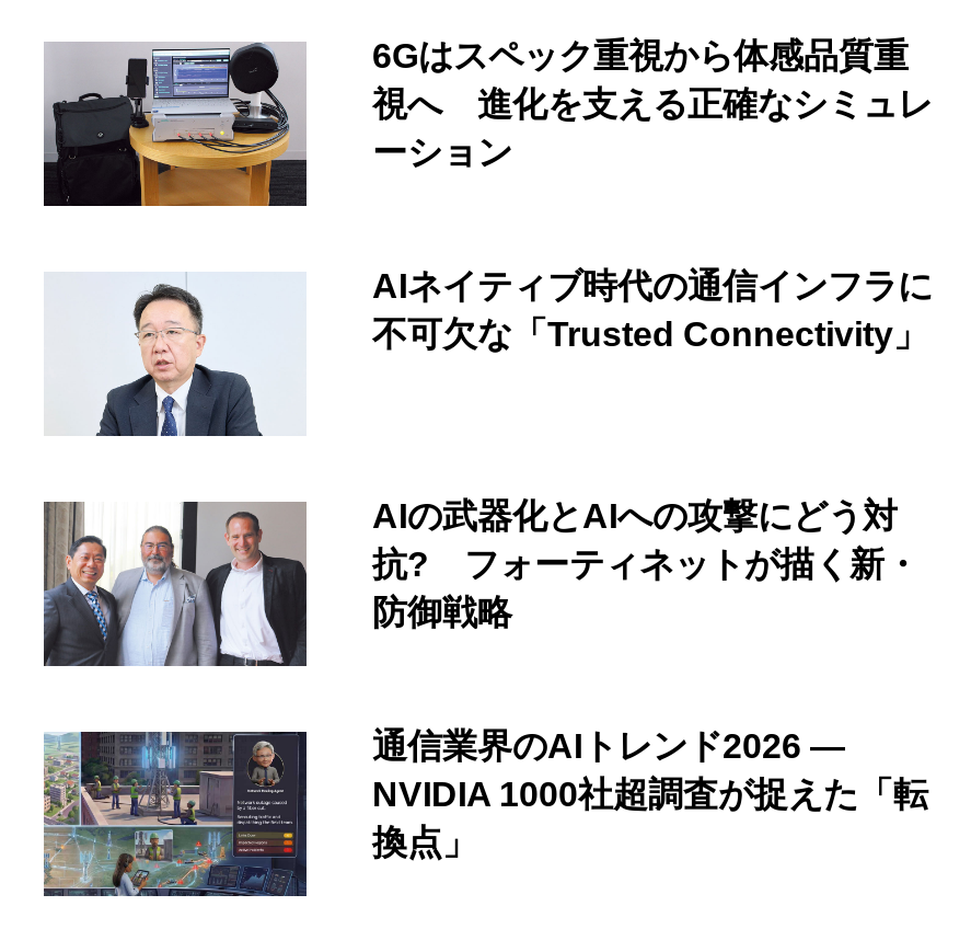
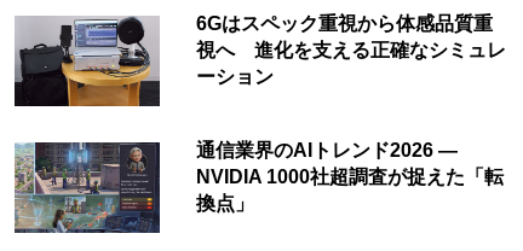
[48,268,933,436] [image] | AIネイティブ時代の通信インフラに | 不可欠な「Trusted Connectivity」 -> none
[44,498,920,668] [image] | AIの武器化とAIへの攻撃にどう対 | 抗? フォーティネットが描く新・ | 防御戦略 -> none

